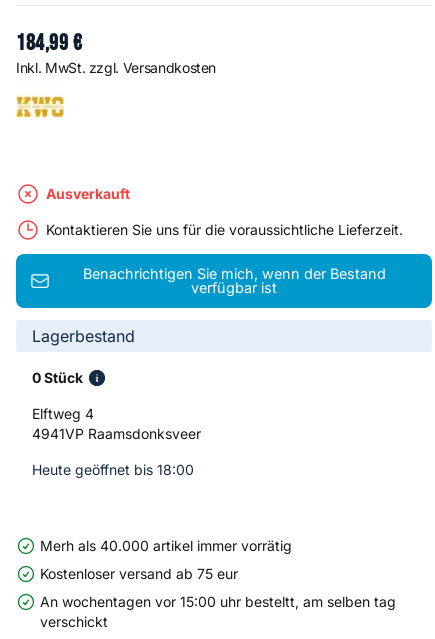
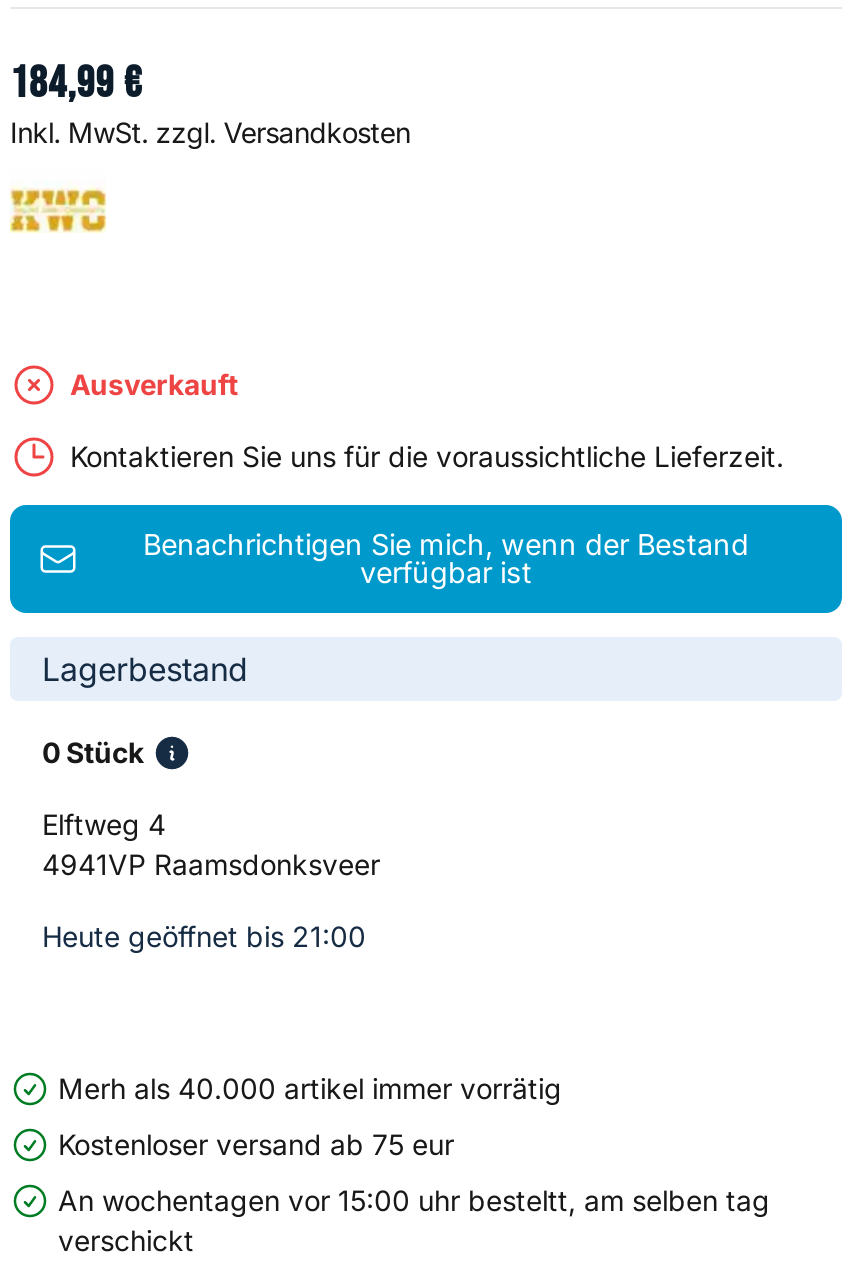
[42,461,194,478] Heute geöffnet bis 18:00 -> [62,918,366,952] Heute geöffnet bis 21:00

